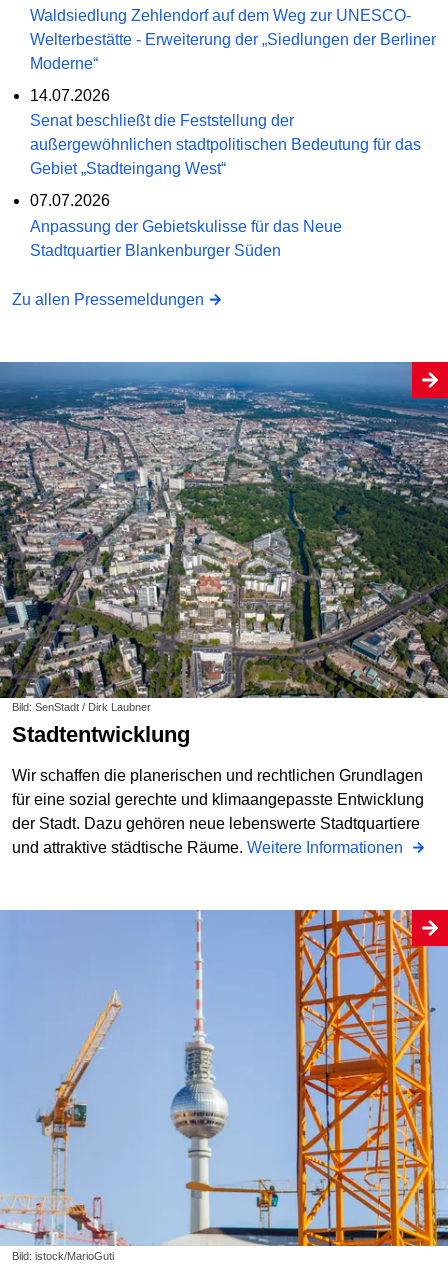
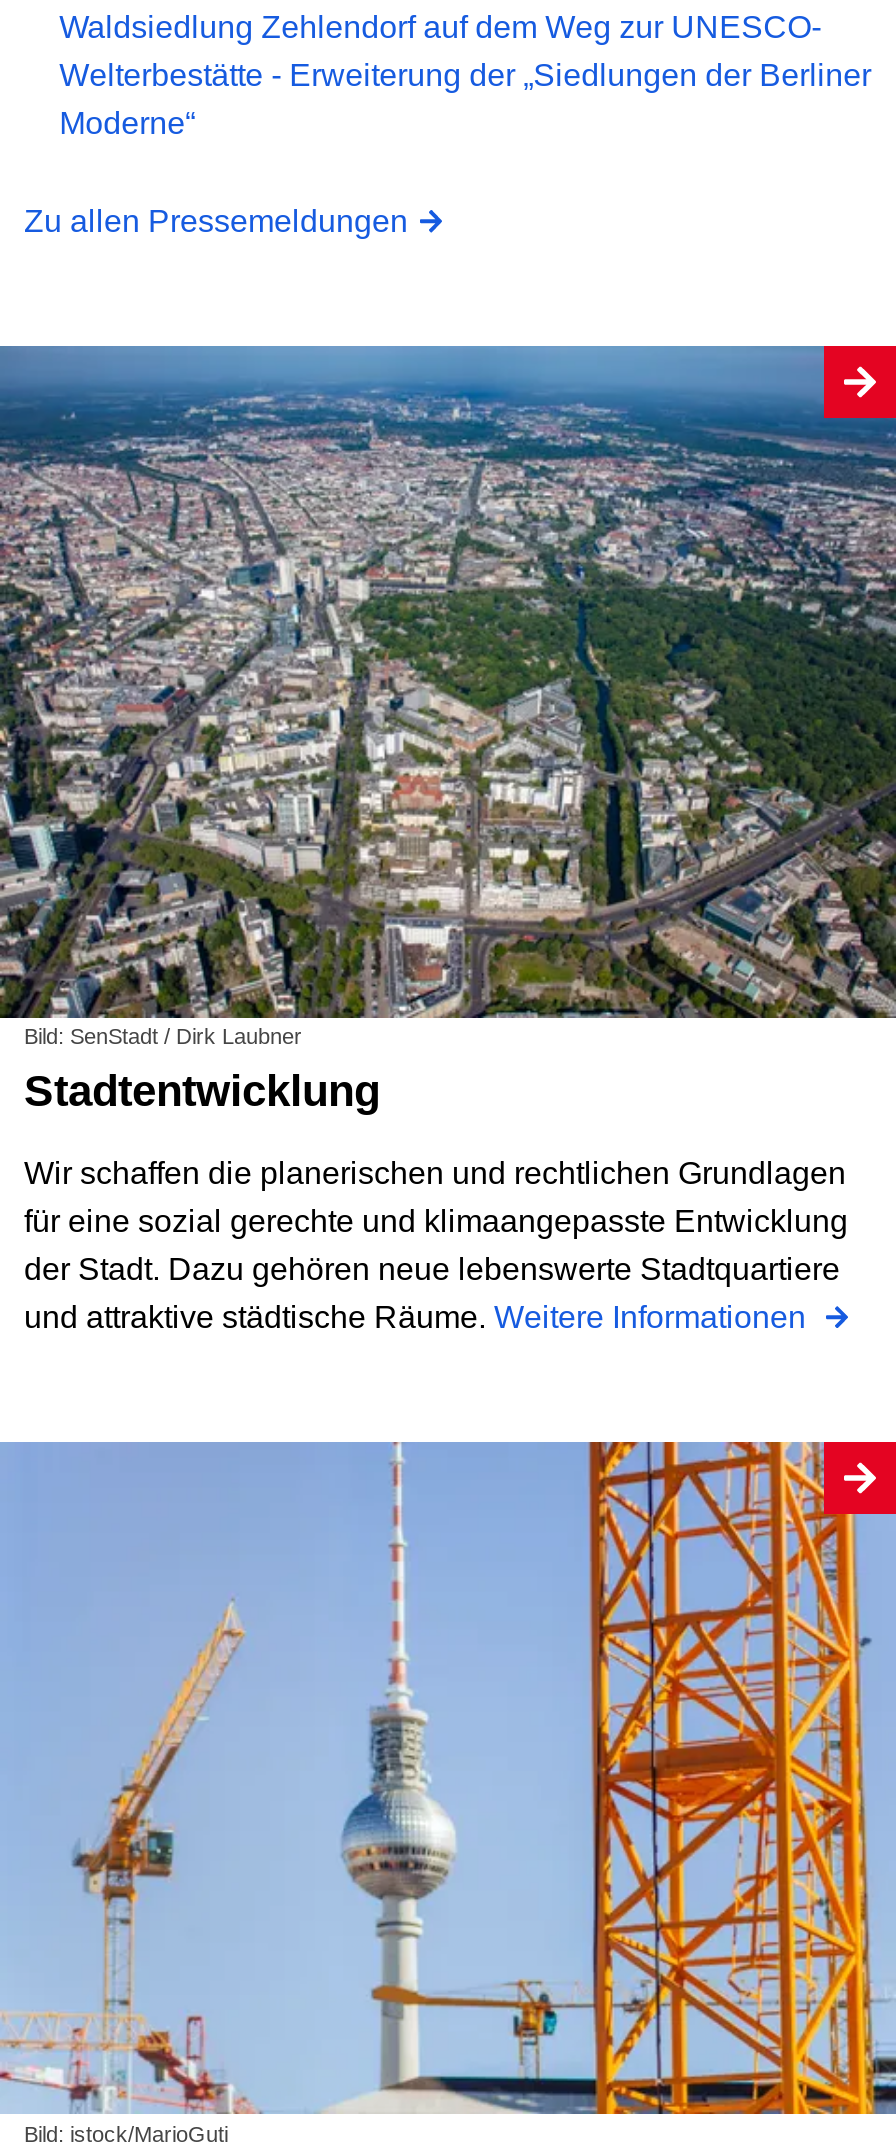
[30,86,421,259] 14.07.2026 | Senat beschließt die Feststellung der | außergewöhnlichen stadtpolitischen Bedeutung für das | Gebiet „Stadteingang West“ | 07.07.2026 | Anpassung der Gebietskulisse für das Neue | Stadtquartier Blankenburger Süden -> none

